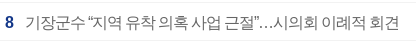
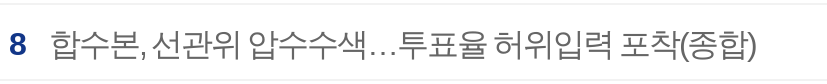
[25,14,399,31] 기장군수 “지역 유착 의혹 사업 근절”…시의회 이례적 회견 -> [49,27,755,61] 합수본, 선관위 압수수색…투표율 허위입력 포착(종합)

